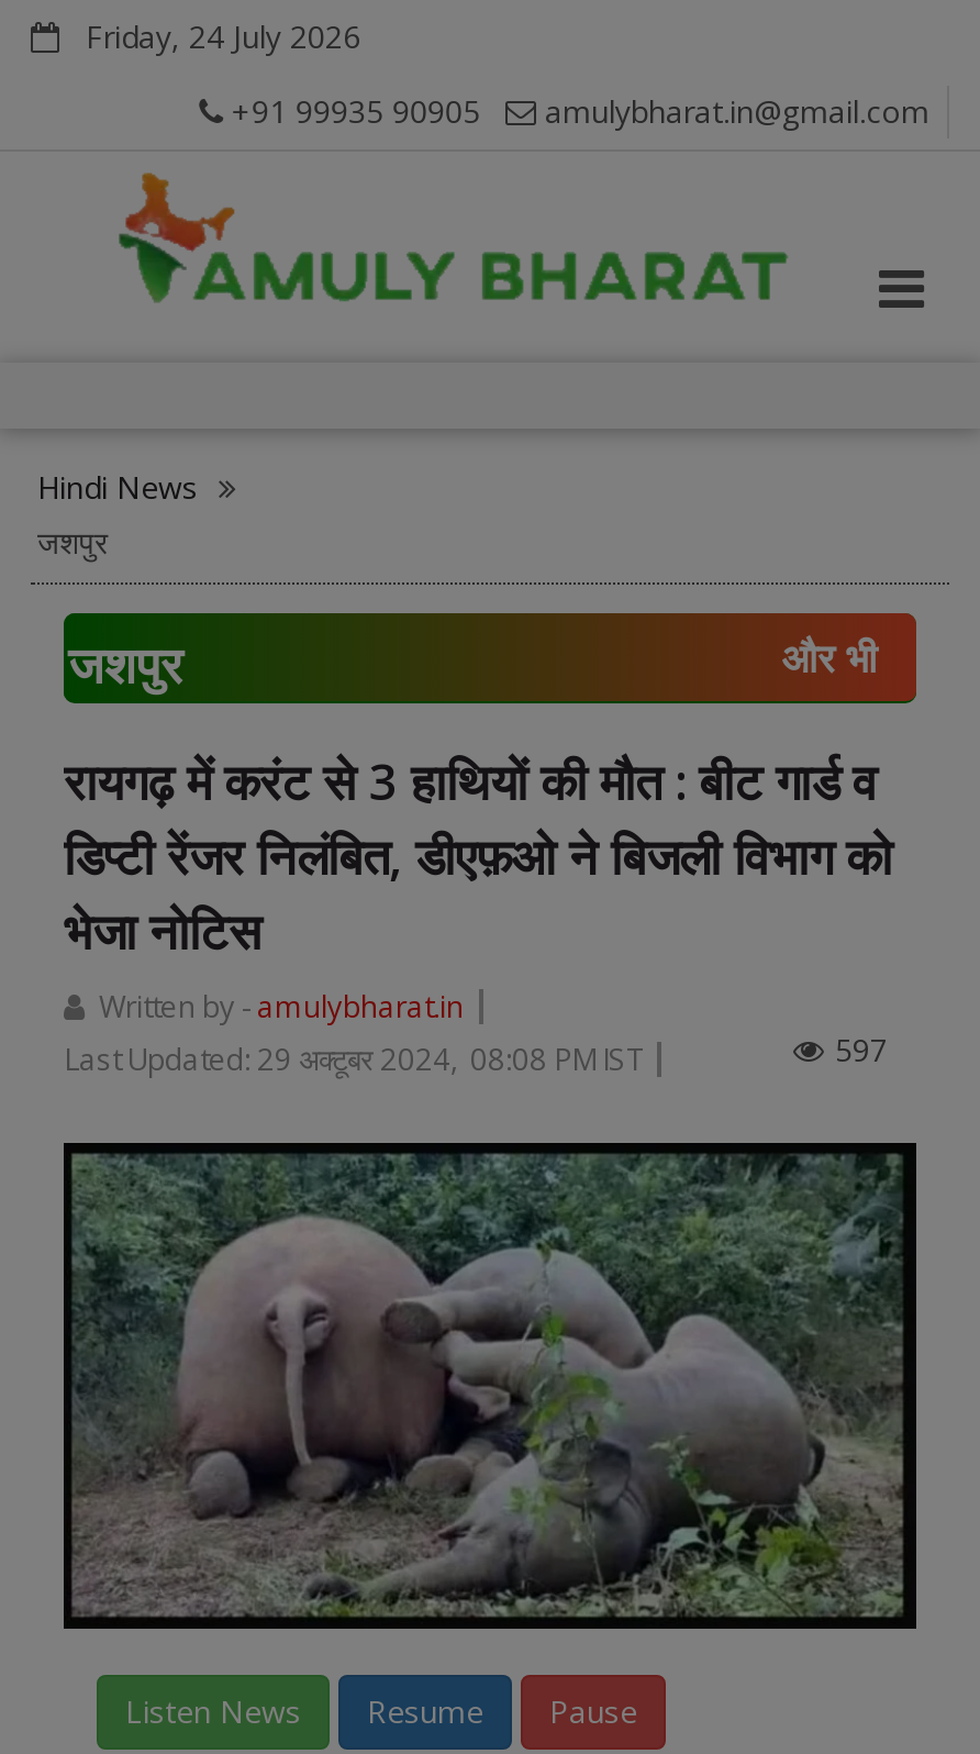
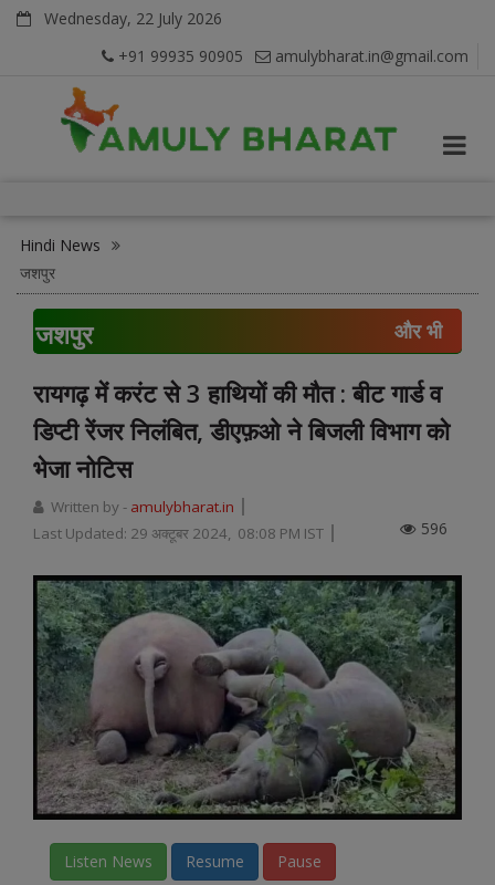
[59,15,360,57] Friday, 24 July 2026 -> [31,8,222,29] Wednesday, 22 July 2026
[835,1028,888,1070] 597 -> [421,518,447,539] 596

